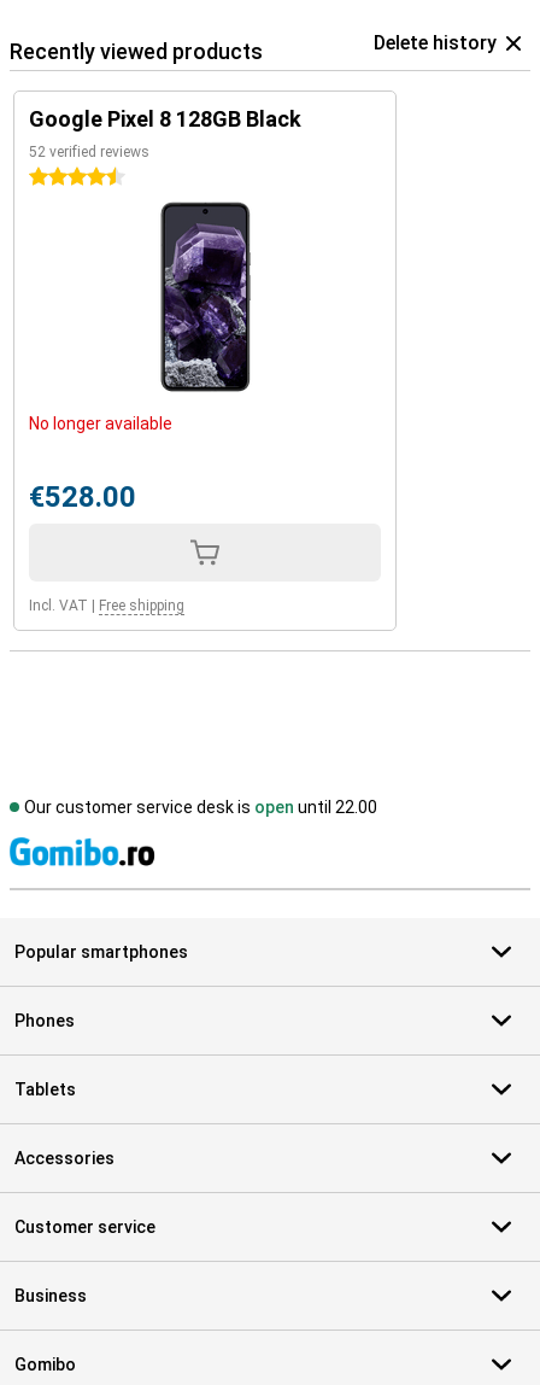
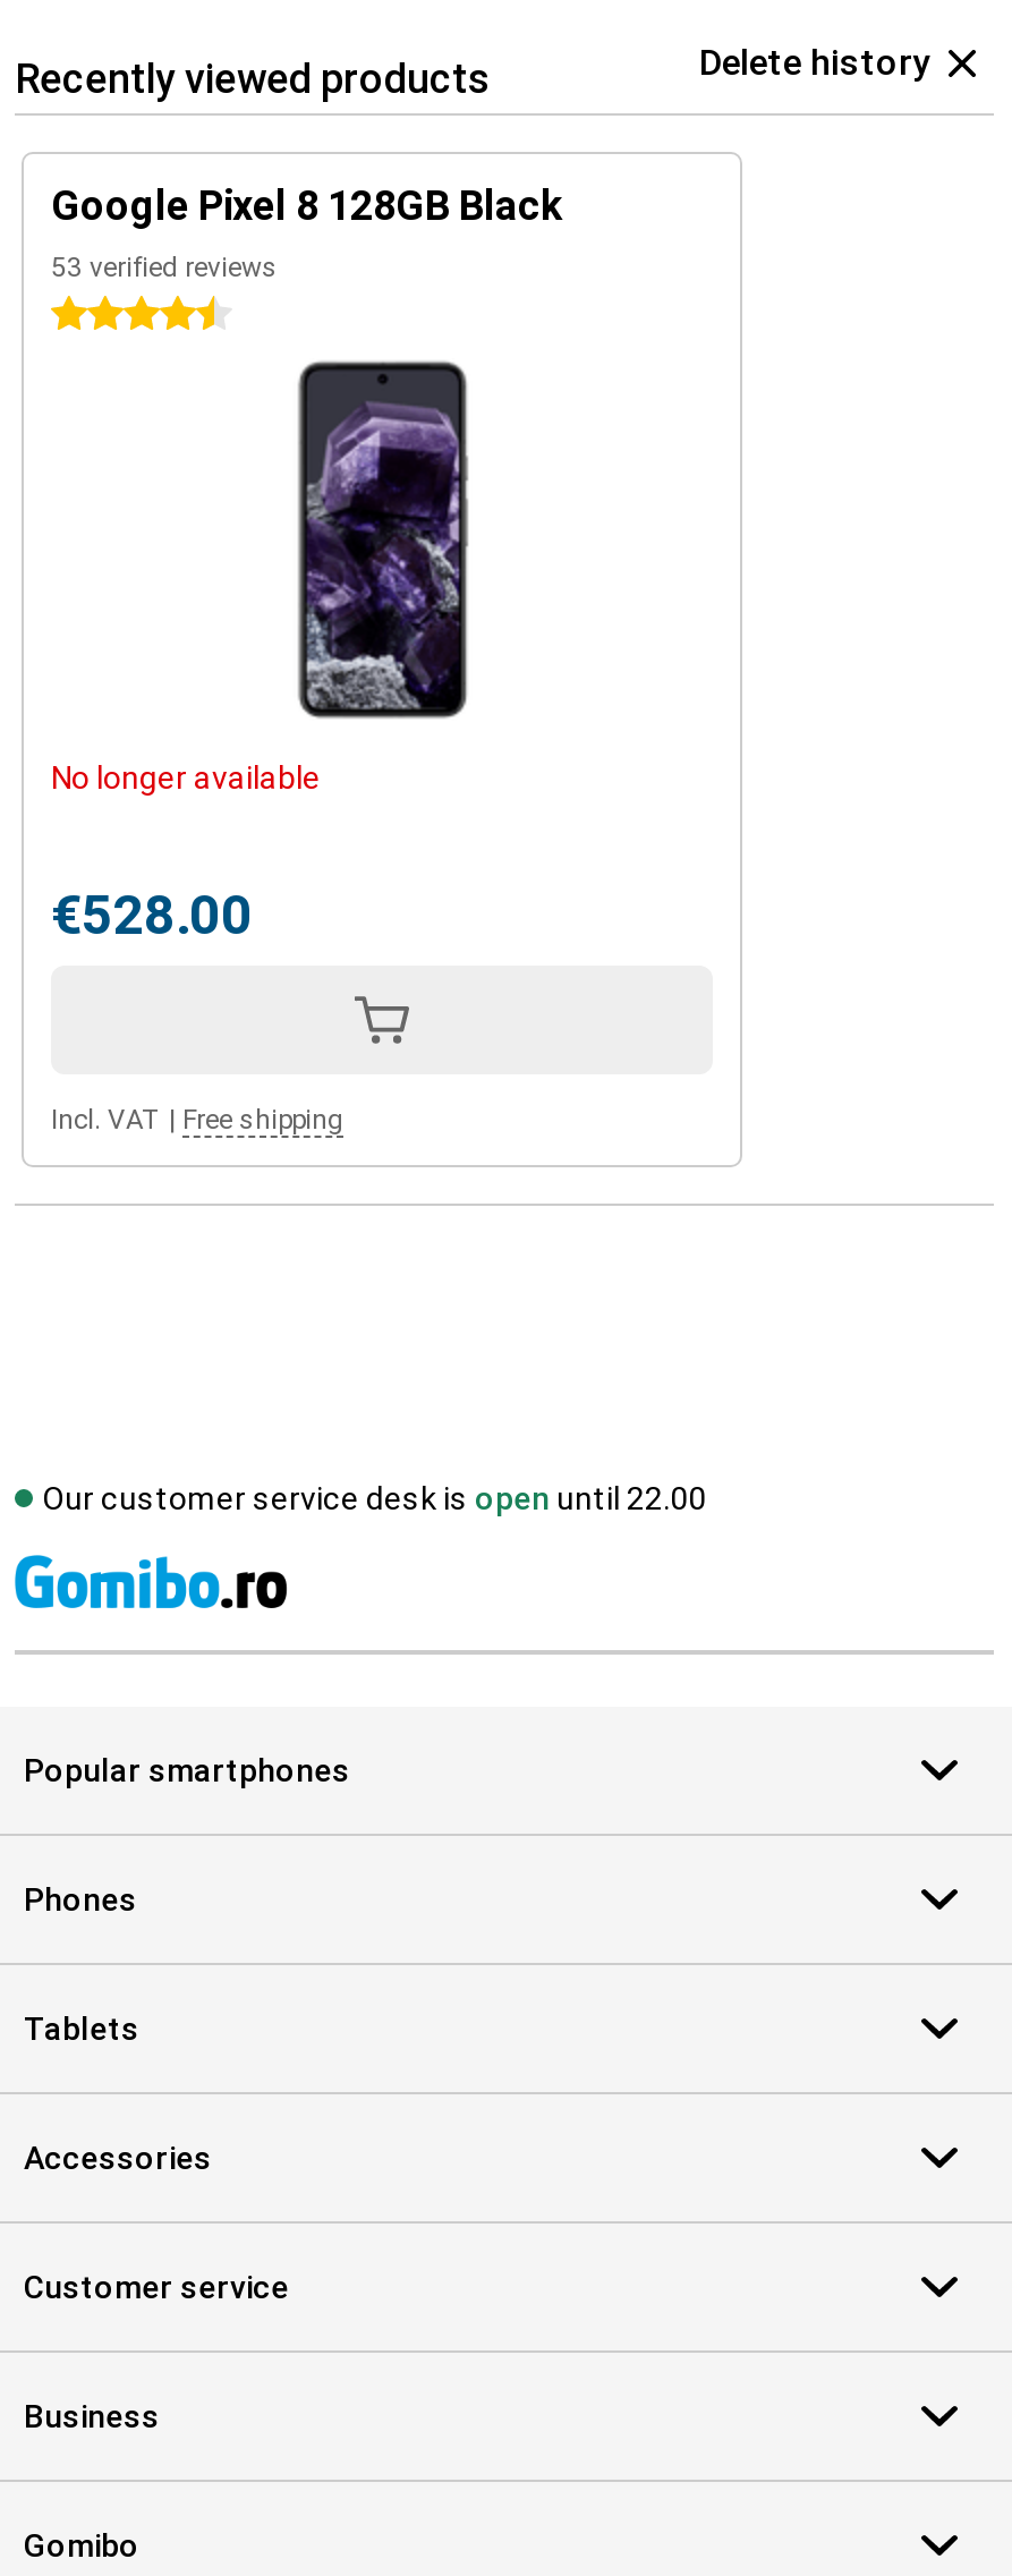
[29,144,149,160] 52 verified reviews -> [51,252,278,283] 53 verified reviews

